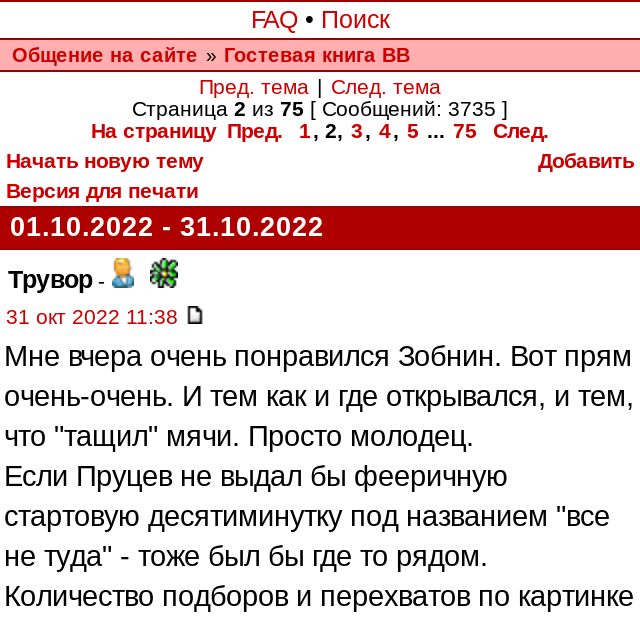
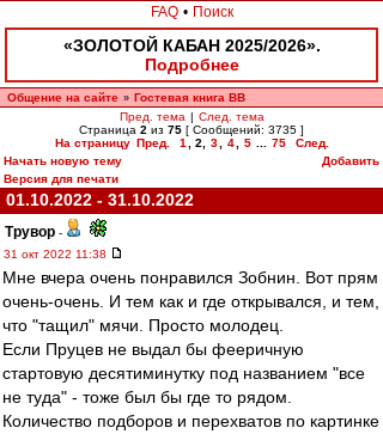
none -> [63,36,320,74] «ЗОЛОТОЙ КАБАН 2025/2026». | Подробнее

